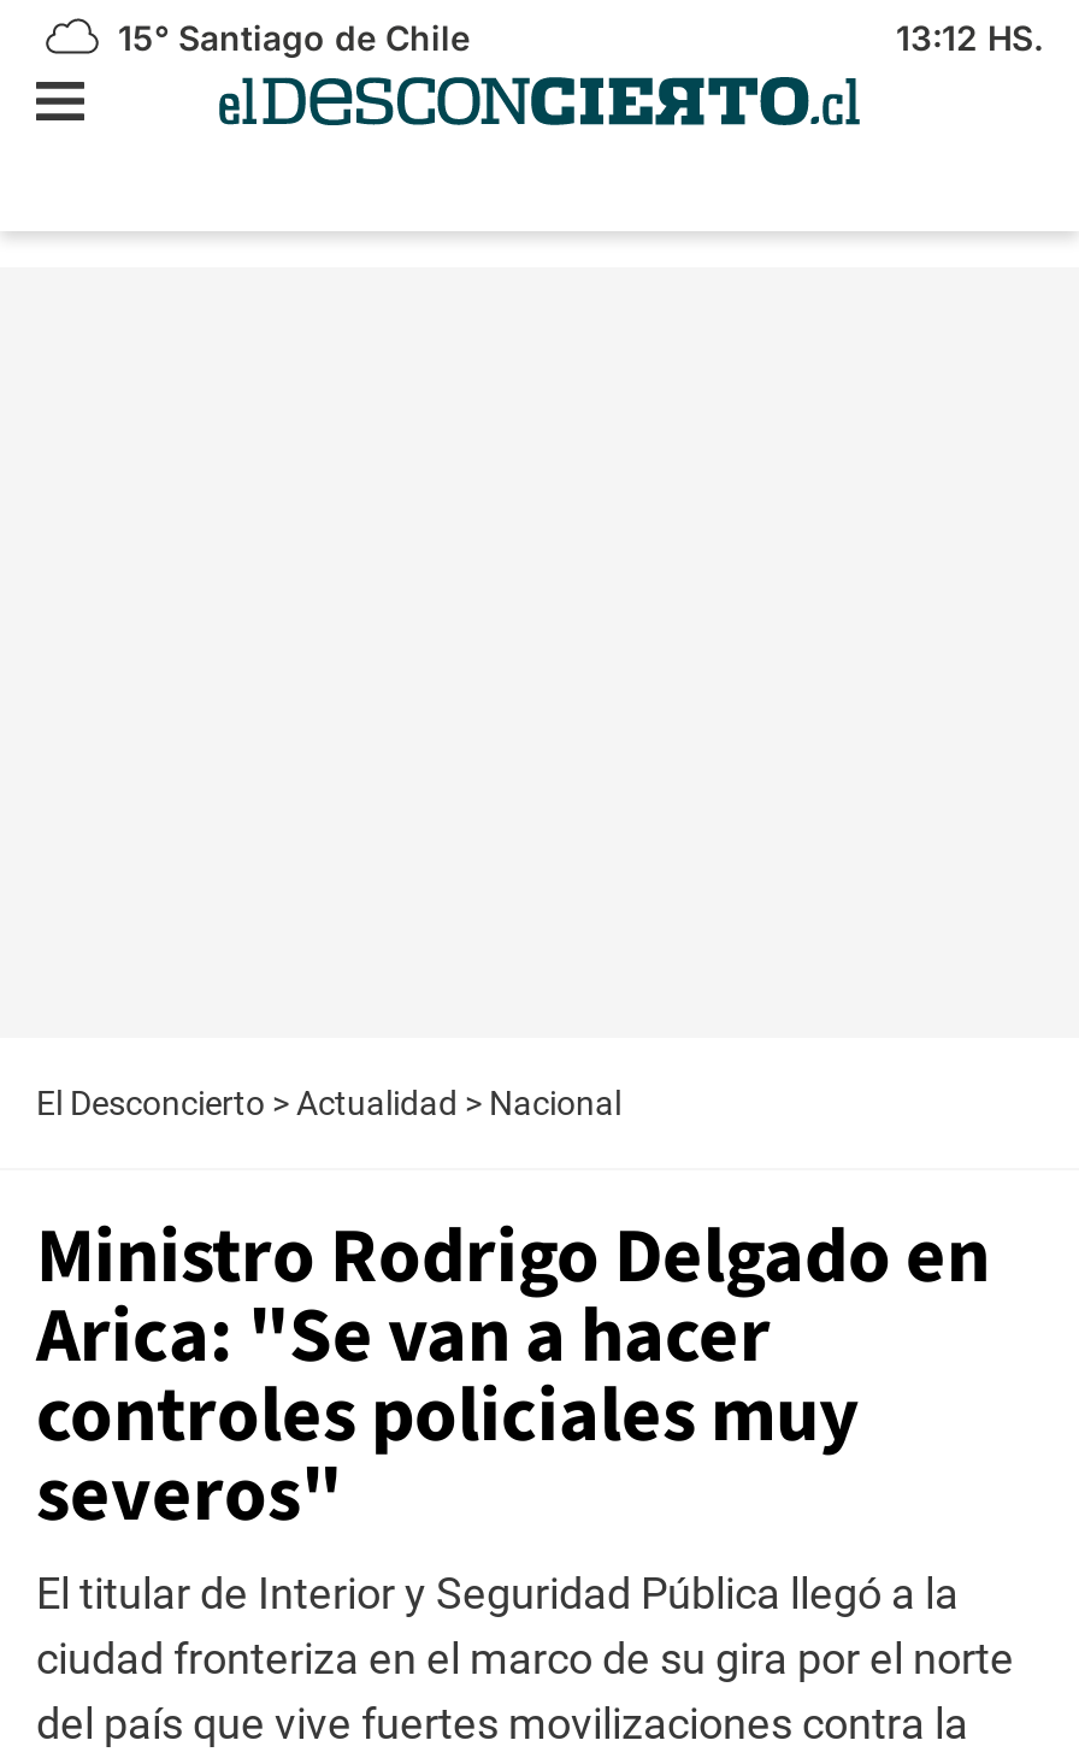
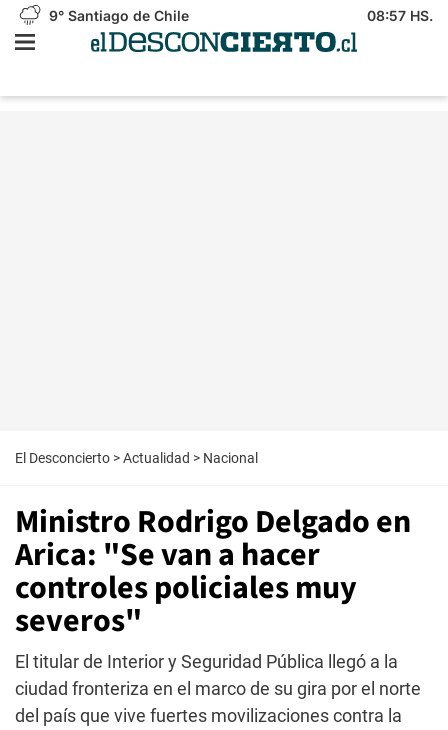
[108,17,470,58] 15° Santiago de Chile -> [45,7,189,24] 9° Santiago de Chile
[896,17,1043,58] 13:12 HS. -> [367,7,433,24] 08:57 HS.

